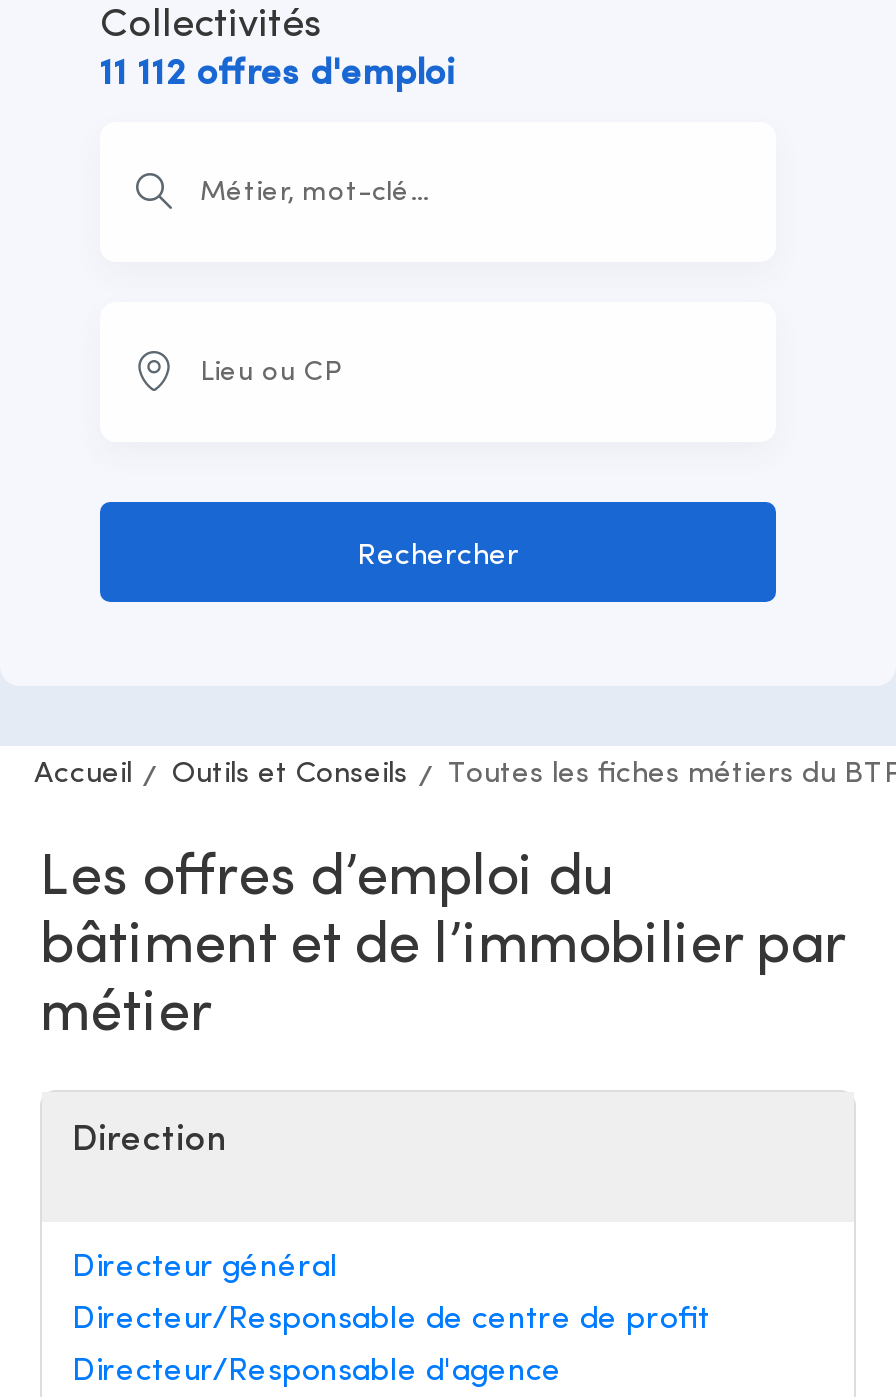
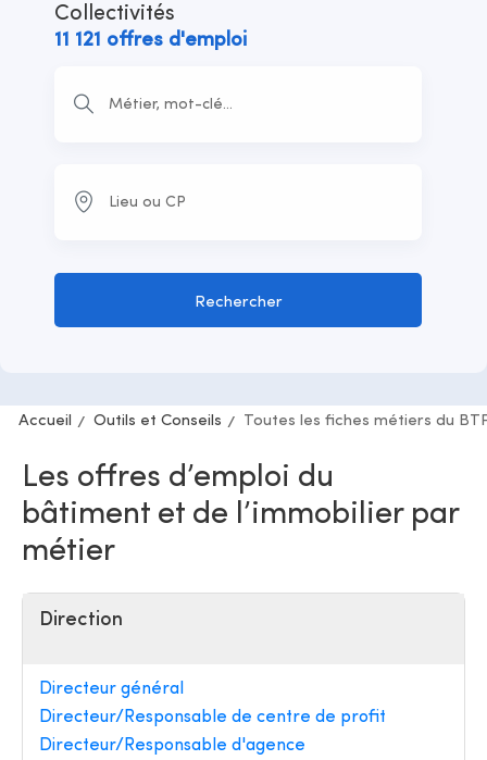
[100,56,454,94] 11 112 offres d'emploi -> [54,30,247,51] 11 121 offres d'emploi

